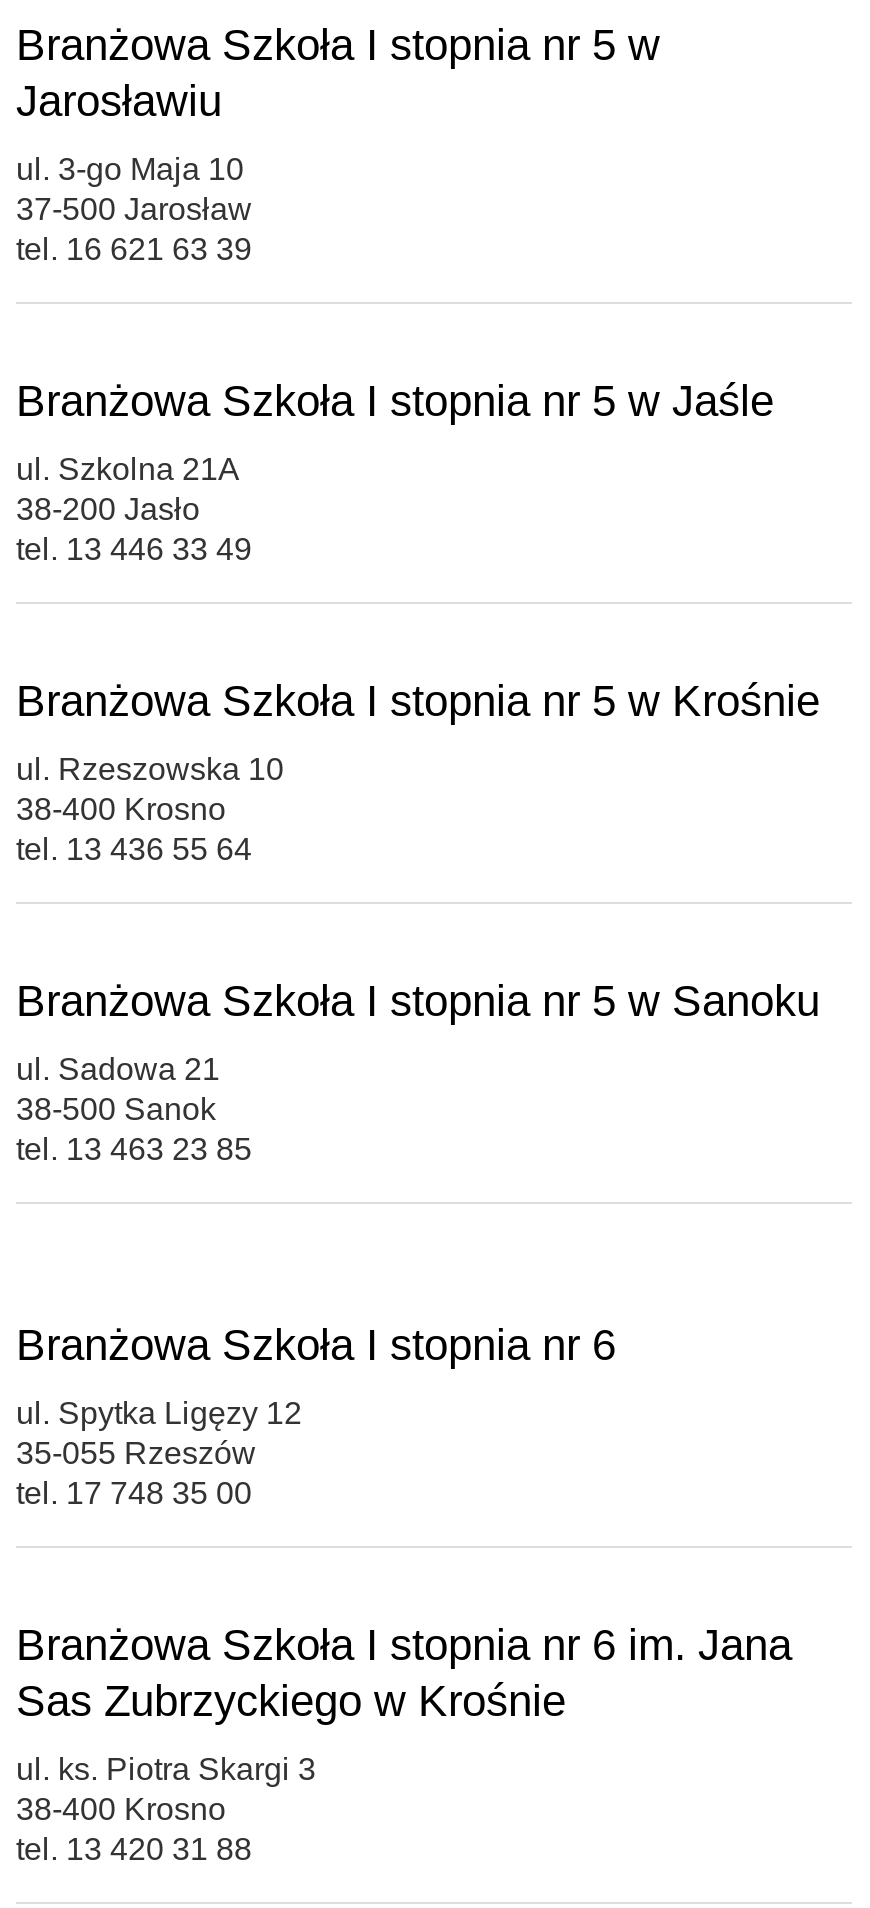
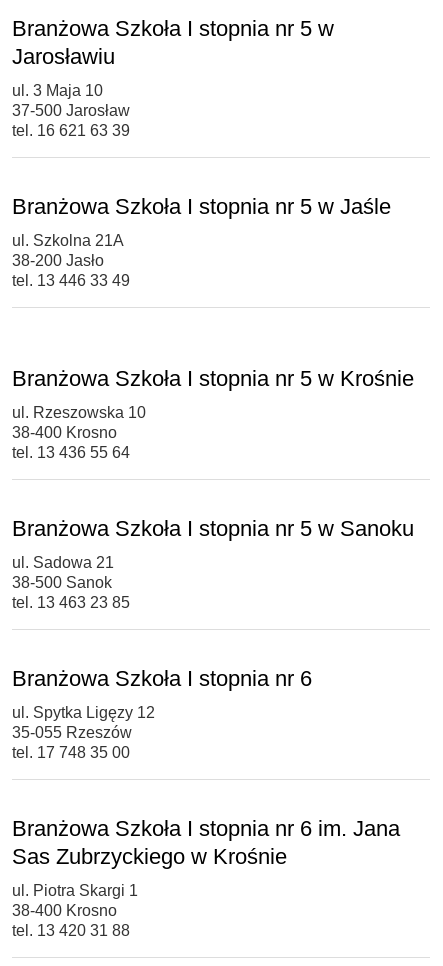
[16,151,244,185] ul. 3-go Maja 10 -> [12,82,103,99] ul. 3 Maja 10
moved [16,675,820,1165] -> [12,366,414,611]: Branżowa Szkoła I stopnia nr 5 w Krośnie | ul. Rzeszowska 10 | 38-400 Krosno | tel. 13 436 55 64 | Branżowa Szkoła I stopnia nr 5 w Sanoku | ul. Sadowa 21 | 38-500 Sanok | tel. 13 463 23 85
[16,1751,316,1785] ul. ks. Piotra Skargi 3 -> [12,882,138,899] ul. Piotra Skargi 1

